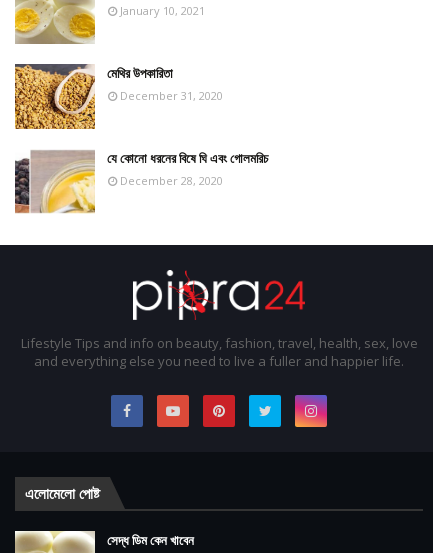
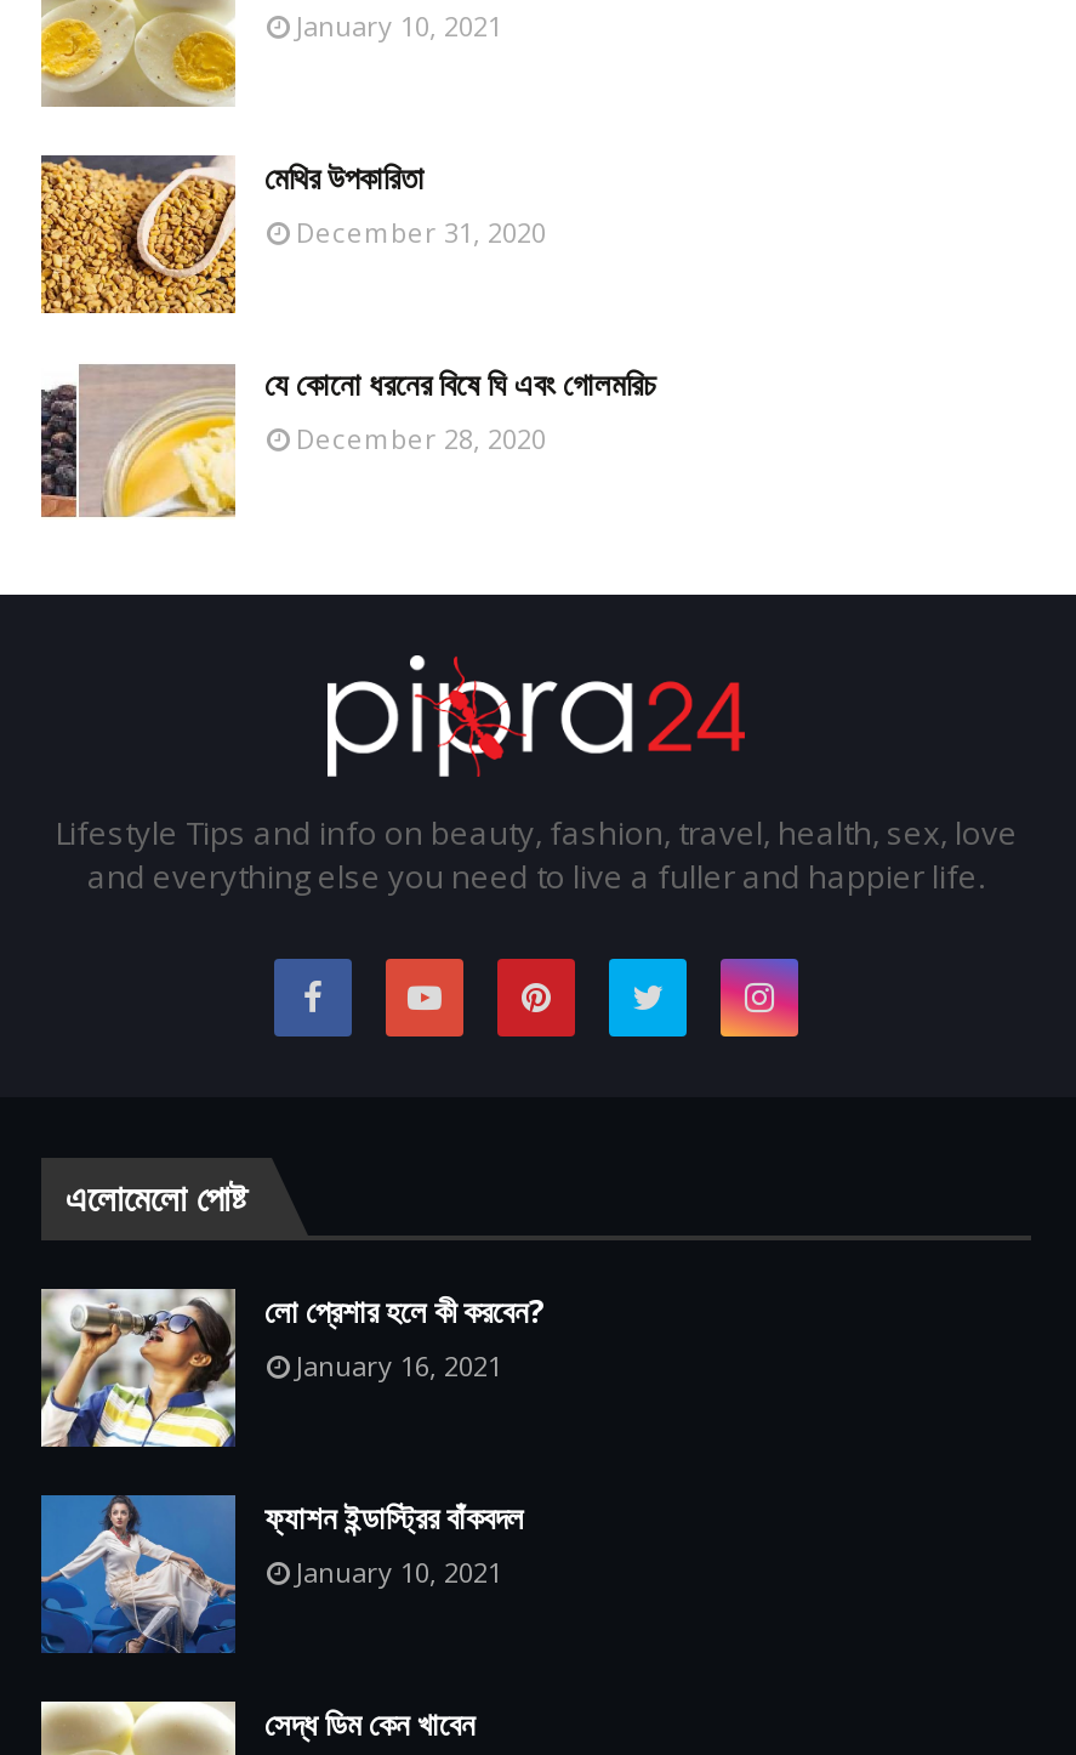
none -> [39,1287,546,1449] [image] | লো প্রেশার হলে কী করবেন? | January 16, 2021
none -> [39,1493,524,1653] [image] | ফ্যাশন ইন্ডাস্ট্রির বাঁকবদল | January 10, 2021

